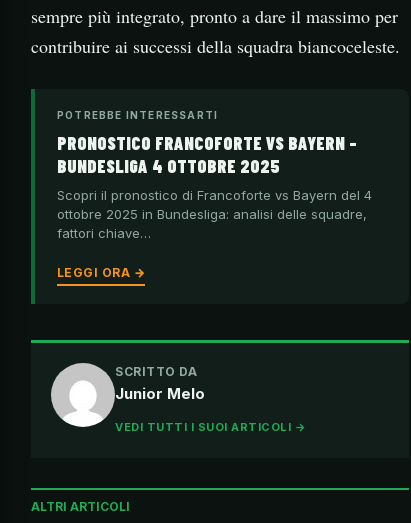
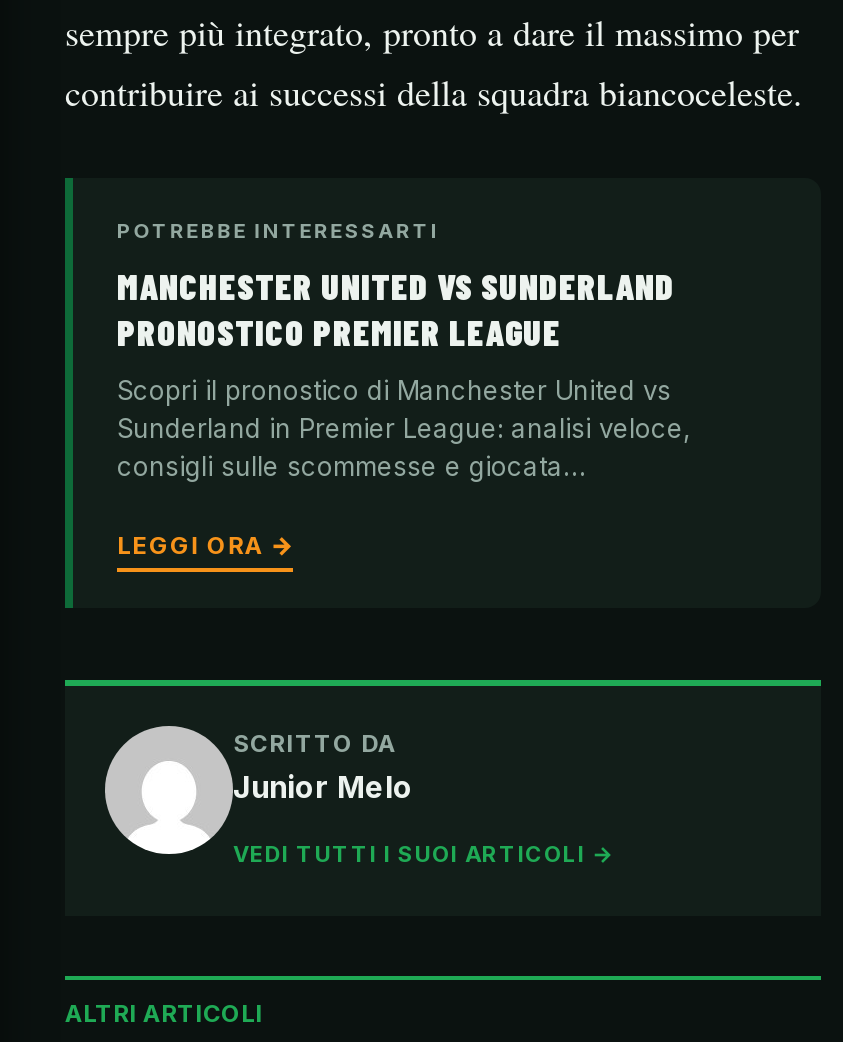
[57,132,357,177] PRONOSTICO FRANCOFORTE VS BAYERN – | BUNDESLIGA 4 OTTOBRE 2025 -> [117,265,675,355] MANCHESTER UNITED VS SUNDERLAND | PRONOSTICO PREMIER LEAGUE
[57,187,372,241] Scopri il pronostico di Francoforte vs Bayern del 4 | ottobre 2025 in Bundesliga: analisi delle squadre, | fattori chiave… -> [117,375,691,483] Scopri il pronostico di Manchester United vs | Sunderland in Premier League: analisi veloce, | consigli sulle scommesse e giocata…

